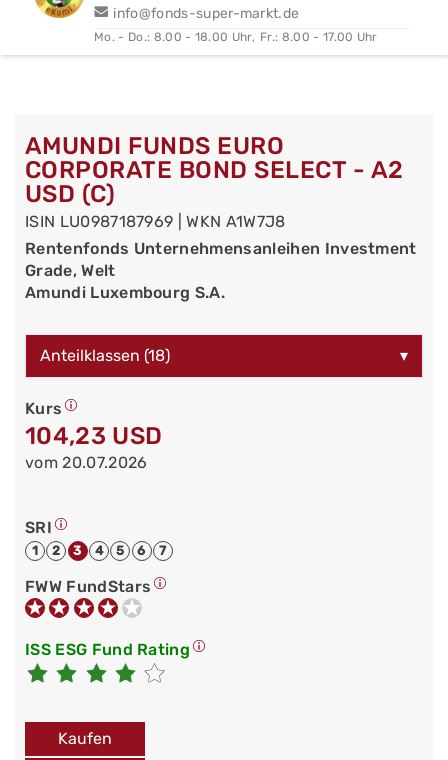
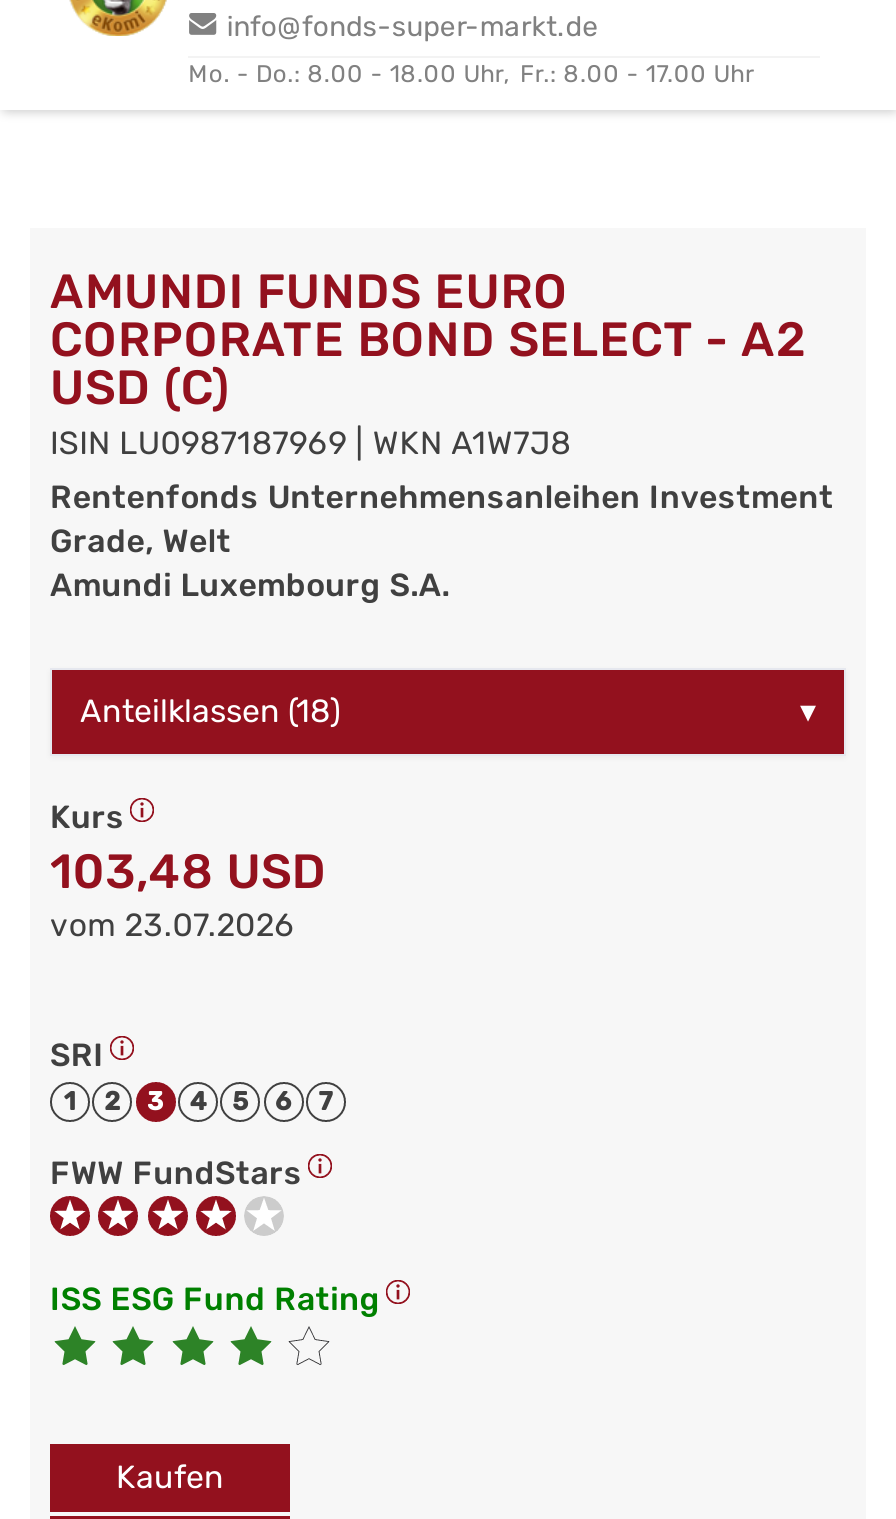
[25,422,162,450] 104,23 USD -> [50,844,326,900] 103,48 USD
[25,453,147,472] vom 20.07.2026 -> [50,906,295,944] vom 23.07.2026

